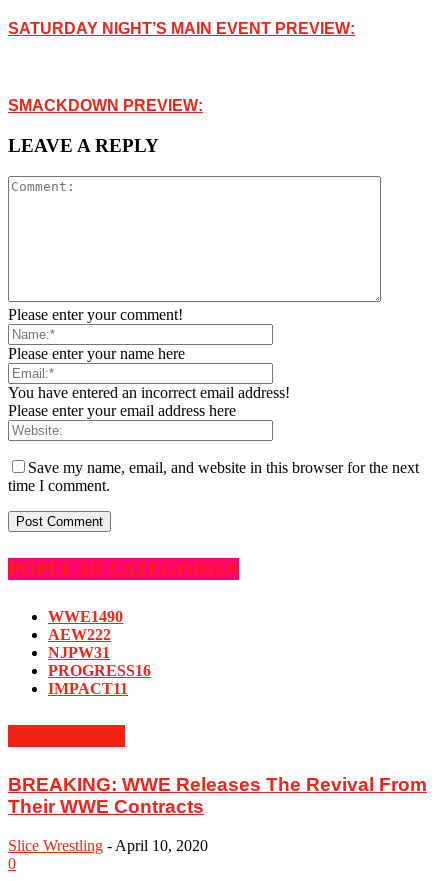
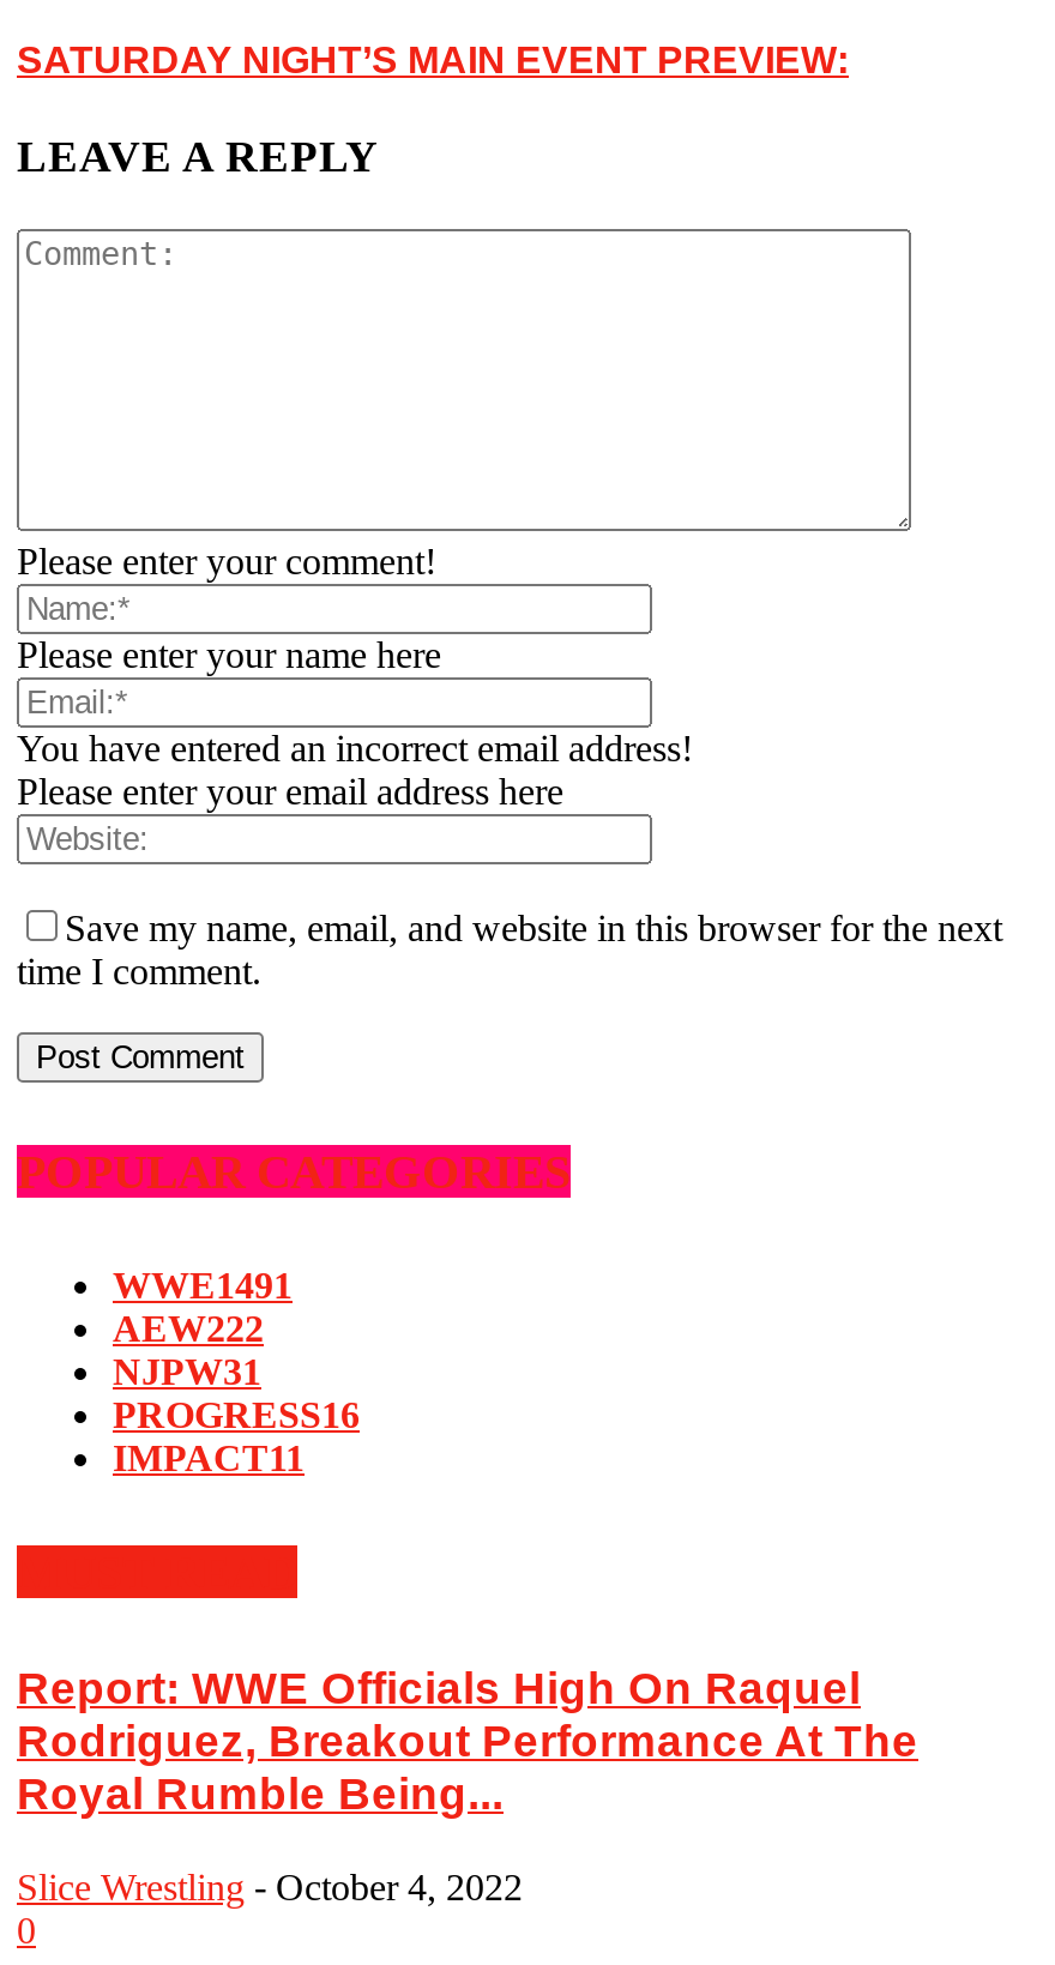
[8,97,203,114] SMACKDOWN PREVIEW: -> none
moved [8,135,419,580] -> [17,131,1002,1199]: LEAVE A REPLY | Please enter your comment! | Please enter your name here | You have entered an incorrect email address! | Please enter your email address here | Save my name, email, and website in this browser for the next | time I comment. | POPULAR CATEGORIES
[48,608,123,625] WWE1490 -> [113,1265,293,1306] WWE1491
moved [48,626,151,697] -> [113,1308,360,1478]: AEW222 | NJPW31 | PROGRESS16 | IMPACT11
[8,774,427,817] BREAKING: WWE Releases The Revival From | Their WWE Contracts -> [17,1664,918,1819] Report: WWE Officials High On Raquel | Rodriguez, Breakout Performance At The | Royal Rumble Being...
[8,837,208,854] Slice Wrestling - April 10, 2020 -> [17,1867,523,1907] Slice Wrestling - October 4, 2022

